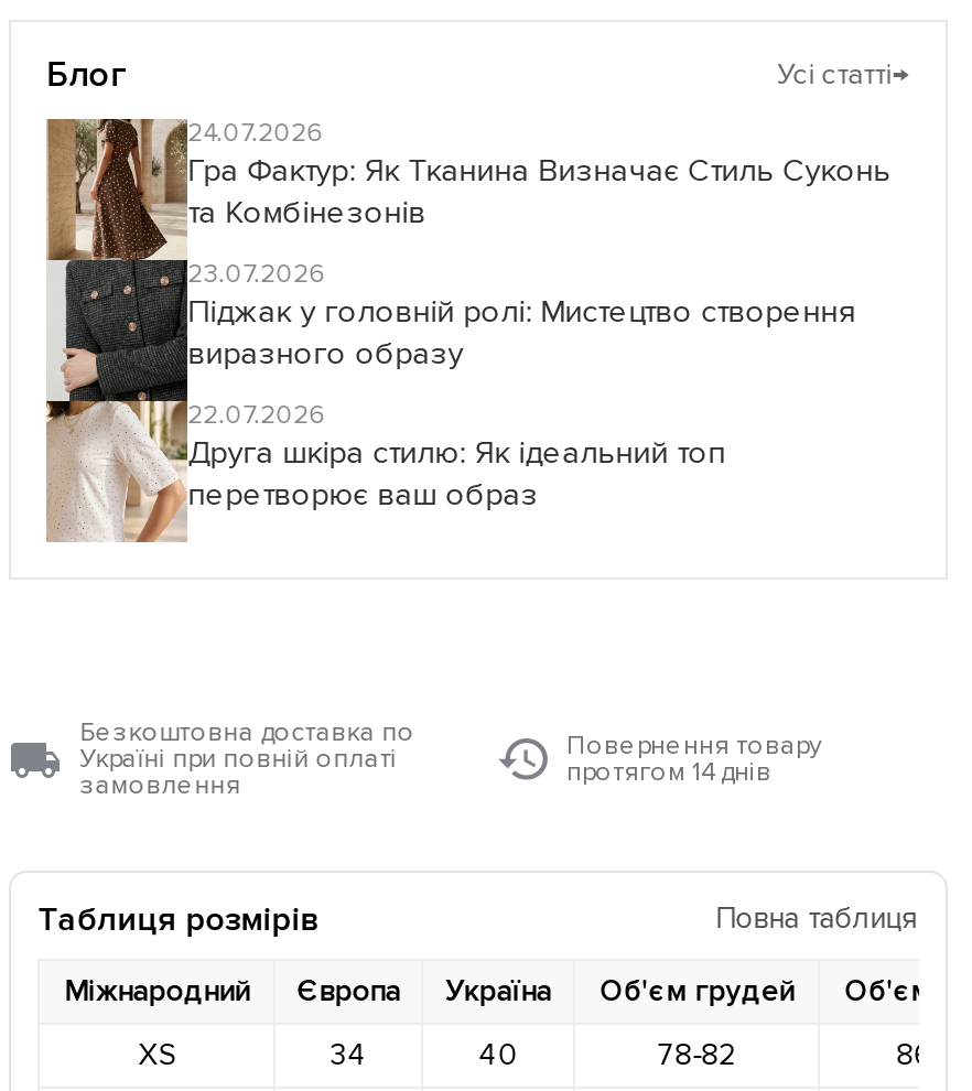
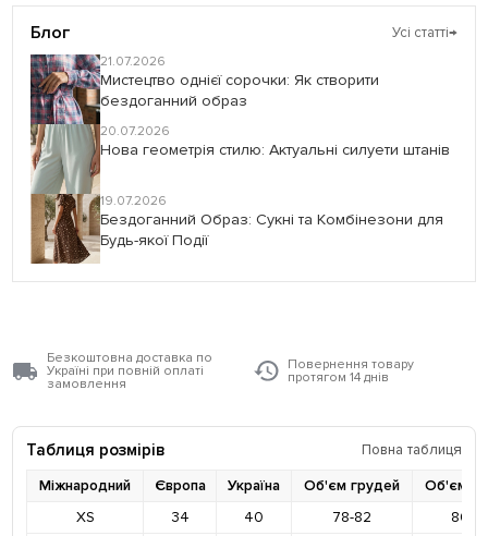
[46,116,891,542] [image] | 24.07.2026 | Гра Фактур: Як Тканина Визначає Стиль Суконь | та Комбінезонів -> [29,53,379,265] [image] | 21.07.2026 | Мистецтво однієї сорочки: Як створити | бездоганний образ
[188,257,856,372] 23.07.2026 | Піджак у головній ролі: Мистецтво створення | виразного образу -> [100,123,450,159] 20.07.2026 | Нова геометрія стилю: Актуальні силуети штанів
[188,398,726,513] 22.07.2026 | Друга шкіра стилю: Як ідеальний топ | перетворює ваш образ -> [100,192,444,249] 19.07.2026 | Бездоганний Образ: Сукні та Комбінезони для | Будь-якої Події

